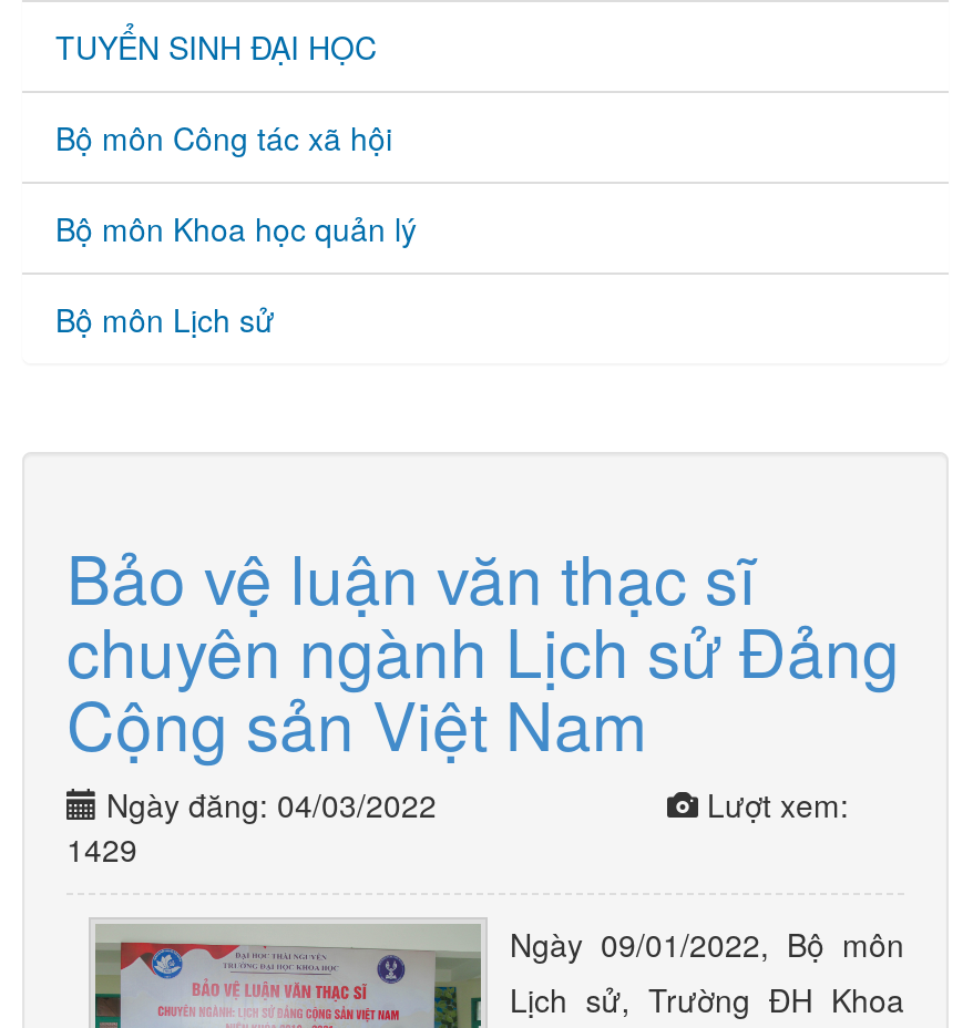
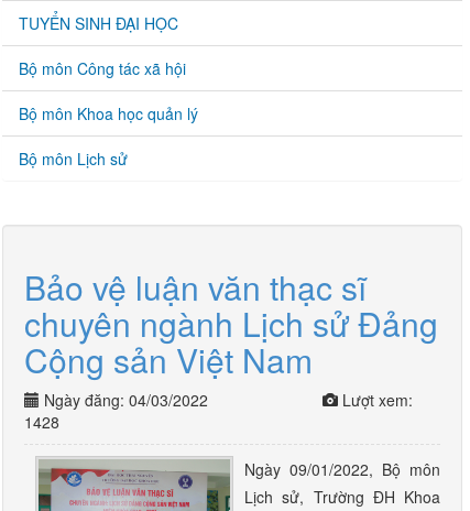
[66,826,137,871] 1429 -> [24,411,59,433] 1428

